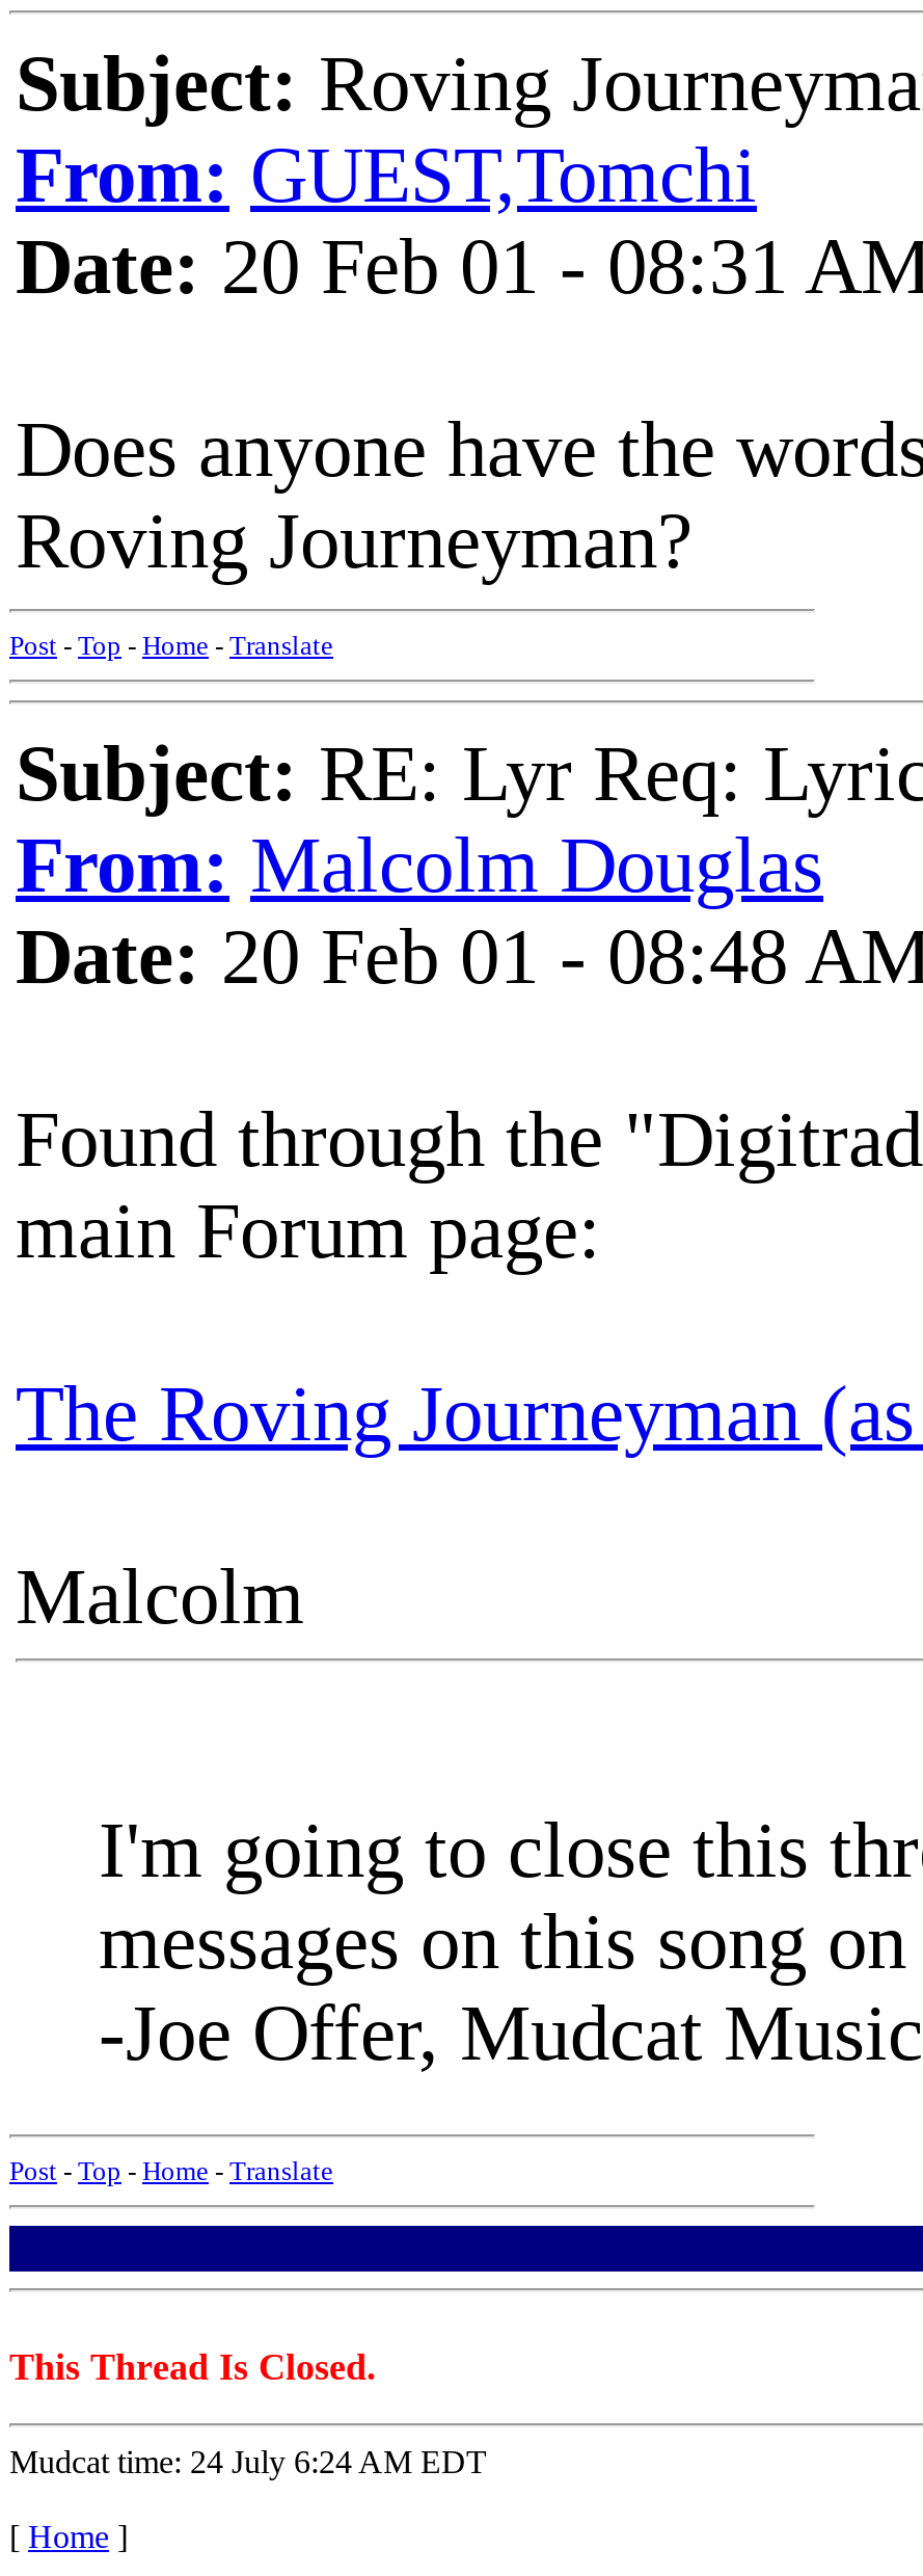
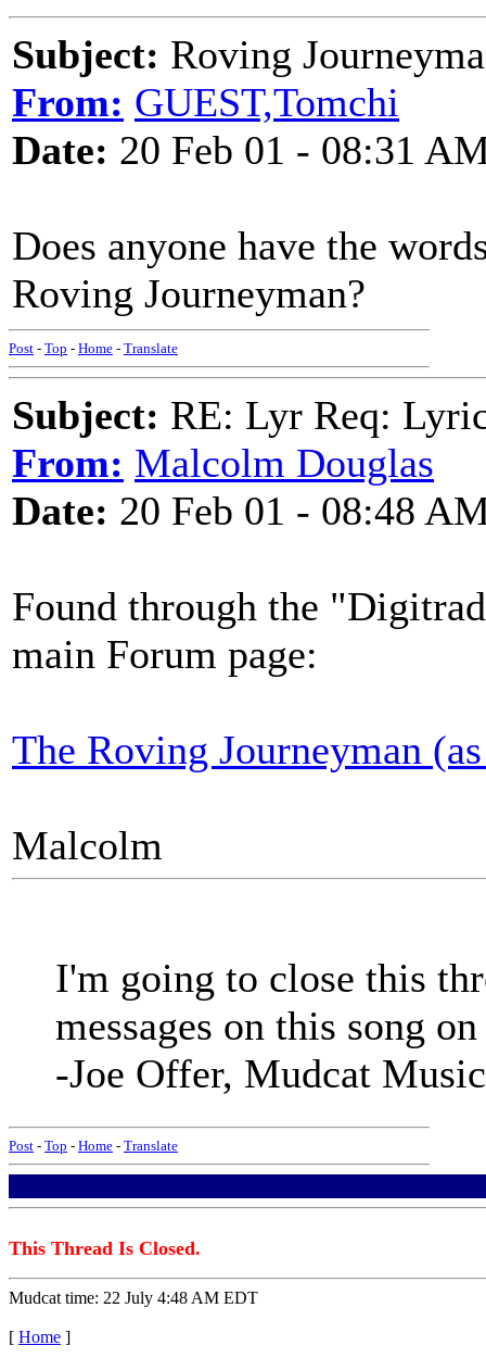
[9,2444,487,2479] Mudcat time: 24 July 6:24 AM EDT -> [9,1288,258,1307] Mudcat time: 22 July 4:48 AM EDT

